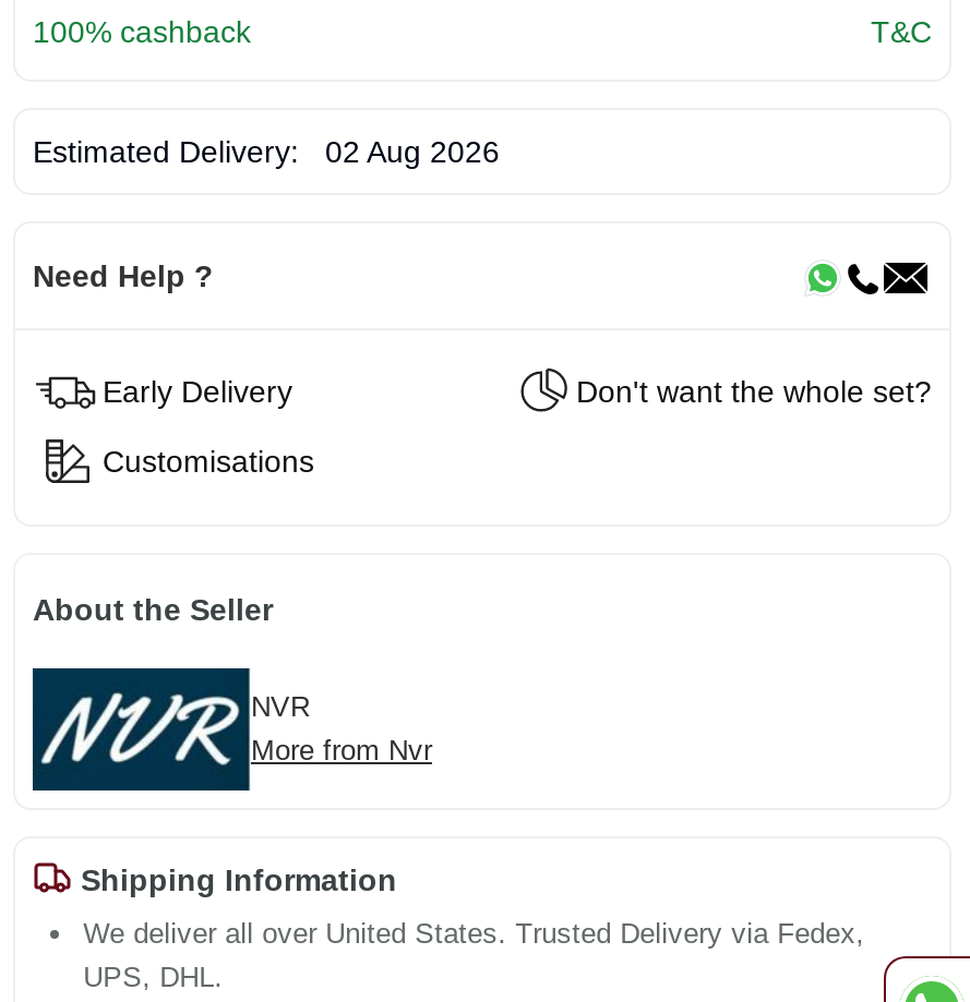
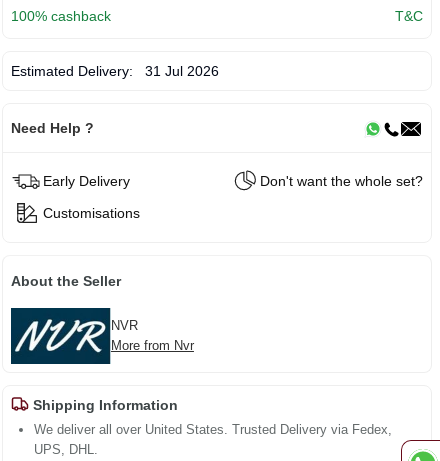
[33,134,500,169] Estimated Delivery: 02 Aug 2026 -> [11,63,219,79] Estimated Delivery: 31 Jul 2026

